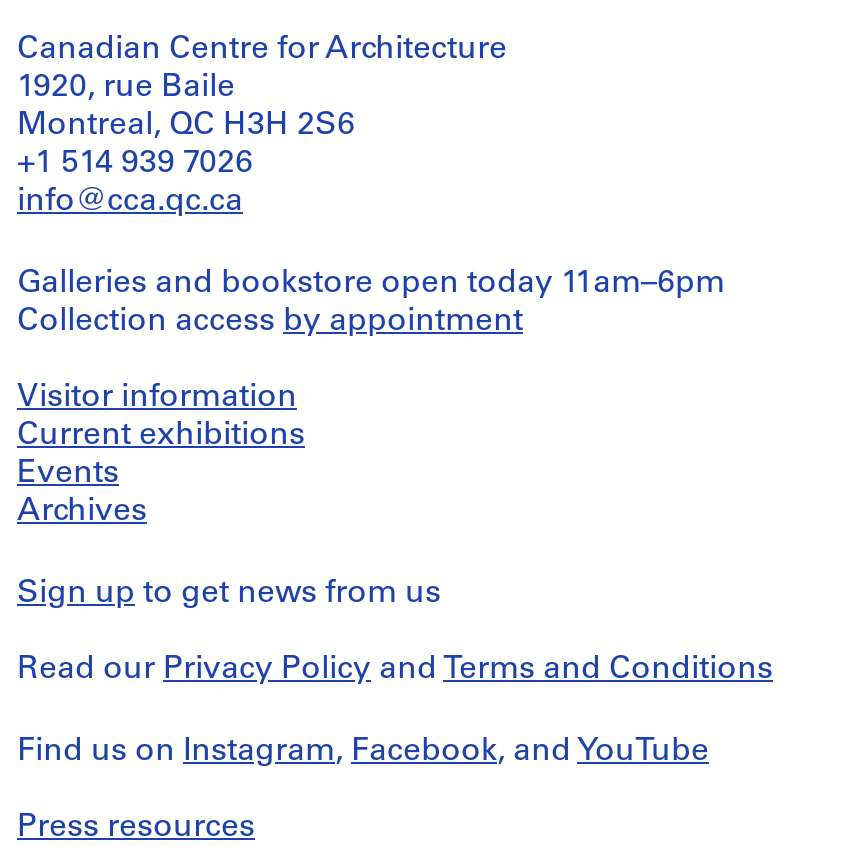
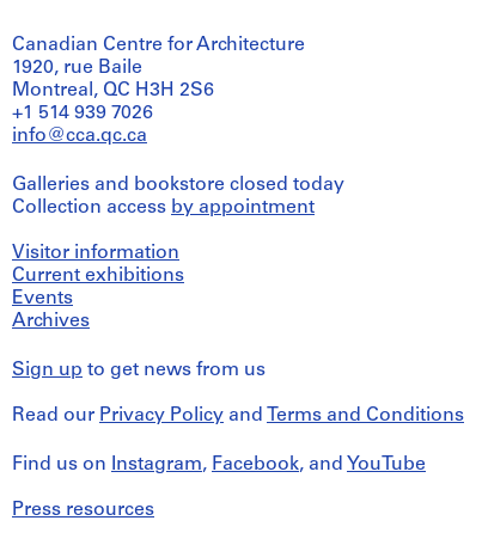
[17,268,725,300] Galleries and bookstore open today 11am–6pm -> [12,176,344,195] Galleries and bookstore closed today

